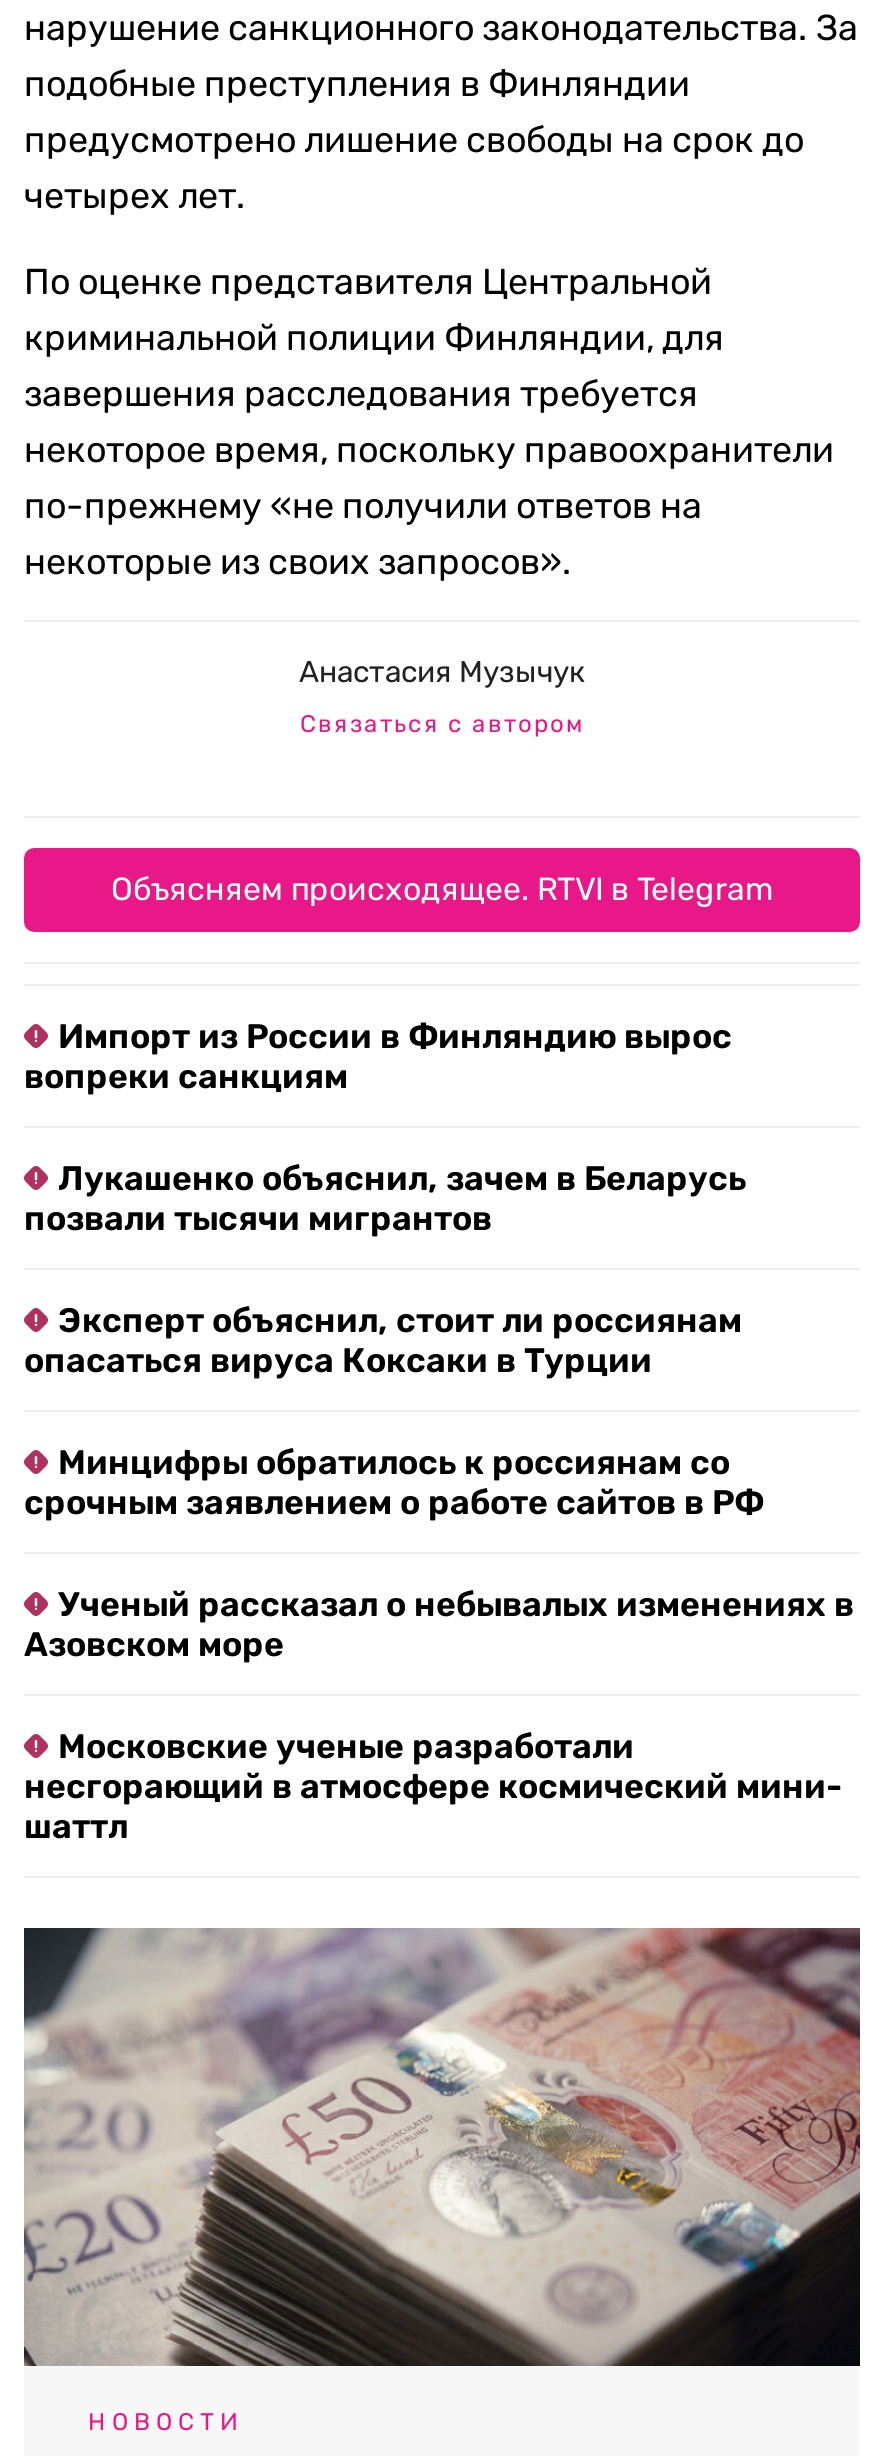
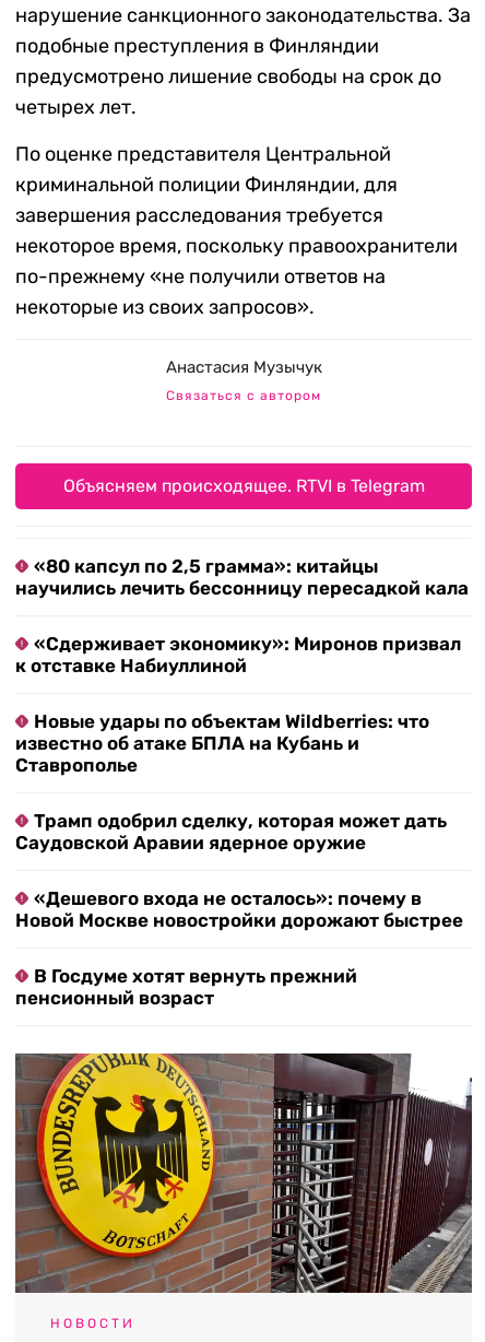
[24,1016,732,1096] Импорт из России в Финляндию вырос | вопреки санкциям -> [15,555,469,599] «80 капсул по 2,5 грамма»: китайцы | научились лечить бессонницу пересадкой кала
[24,1158,746,1238] Лукашенко объяснил, зачем в Беларусь | позвали тысячи мигрантов -> [15,633,461,677] «Сдерживает экономику»: Миронов призвал | к отставке Набиуллиной
[24,1300,742,1380] Эксперт объяснил, стоит ли россиянам | опасаться вируса Коксаки в Турции -> [15,710,429,776] Новые удары по объектам Wildberries: что | известно об атаке БПЛА на Кубань и | Ставрополье
[24,1442,764,1522] Минцифры обратилось к россиянам со | срочным заявлением о работе сайтов в РФ -> [15,810,447,854] Трамп одобрил сделку, которая может дать | Саудовской Аравии ядерное оружие
[24,1584,854,1664] Ученый рассказал о небывалых изменениях в | Азовском море -> [15,887,463,931] «Дешевого входа не осталось»: почему в | Новой Москве новостройки дорожают быстрее
[24,1726,842,1846] Московские ученые разработали | несгорающий в атмосфере космический мини- | шаттл -> [15,965,357,1009] В Госдуме хотят вернуть прежний | пенсионный возраст
[24,1926,862,2368] [image] -> [14,1052,473,1294] [image]

